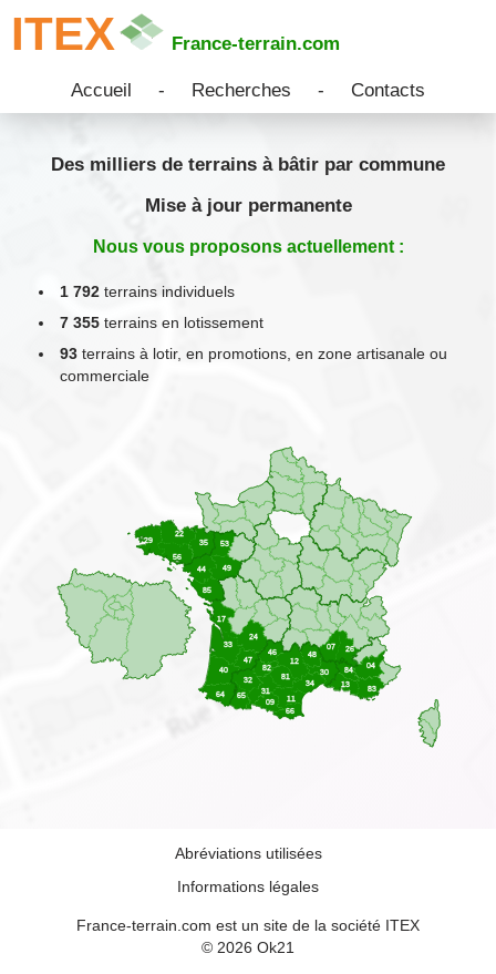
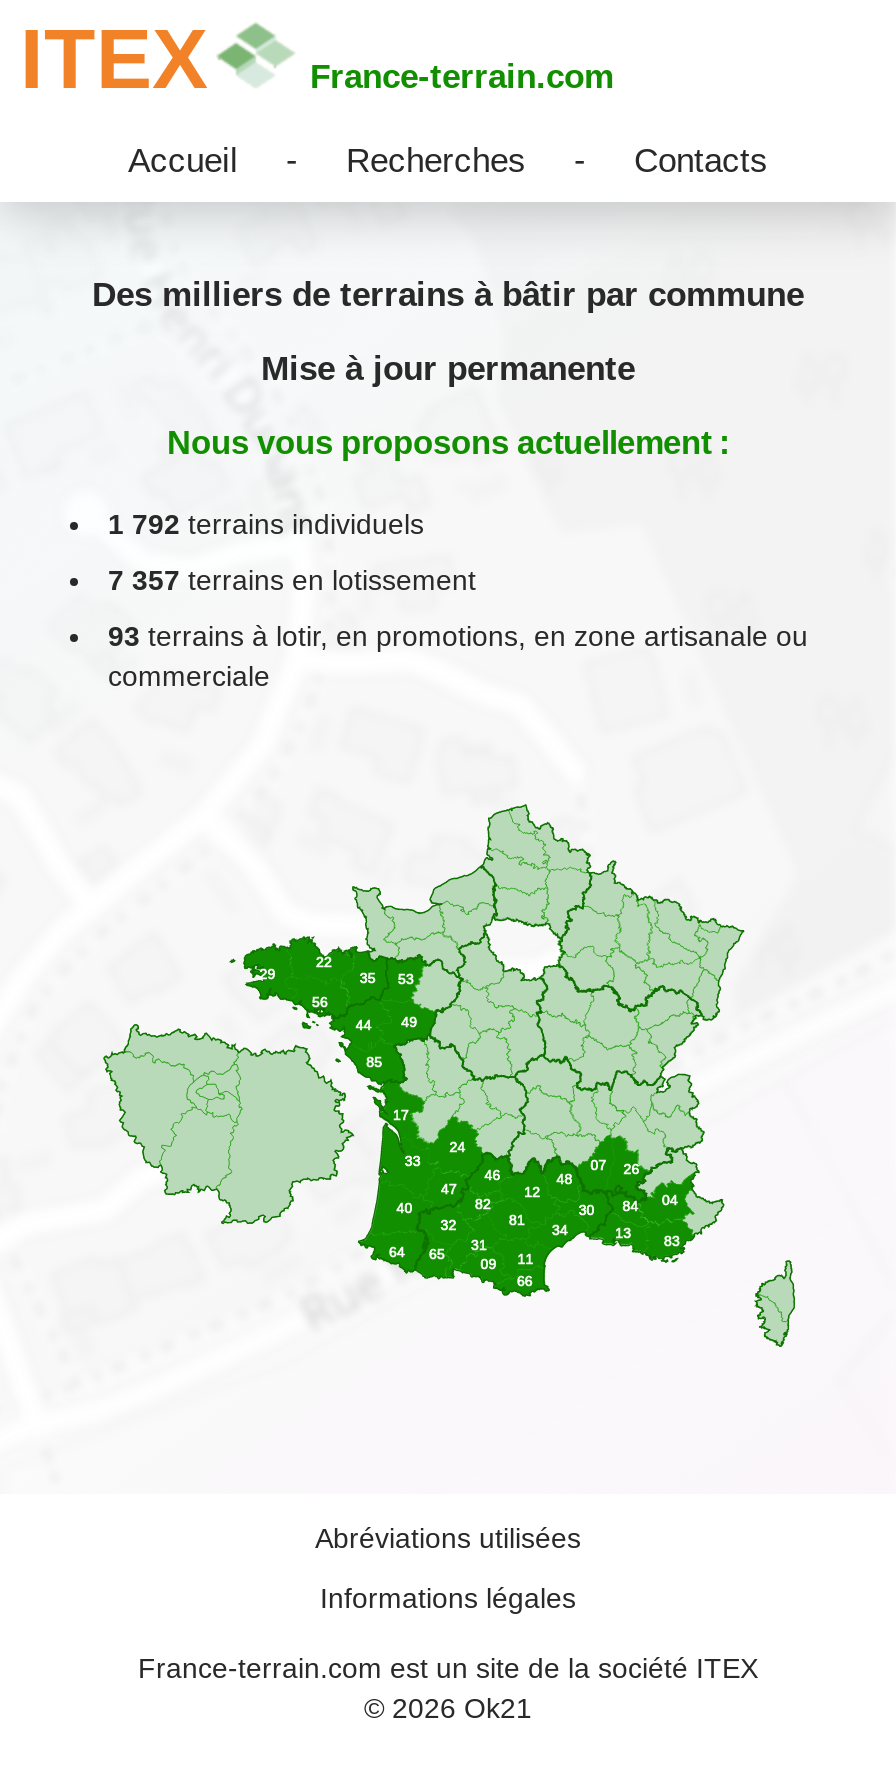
[60,313,263,331] 7 355 terrains en lotissement -> [108,564,476,596] 7 357 terrains en lotissement

